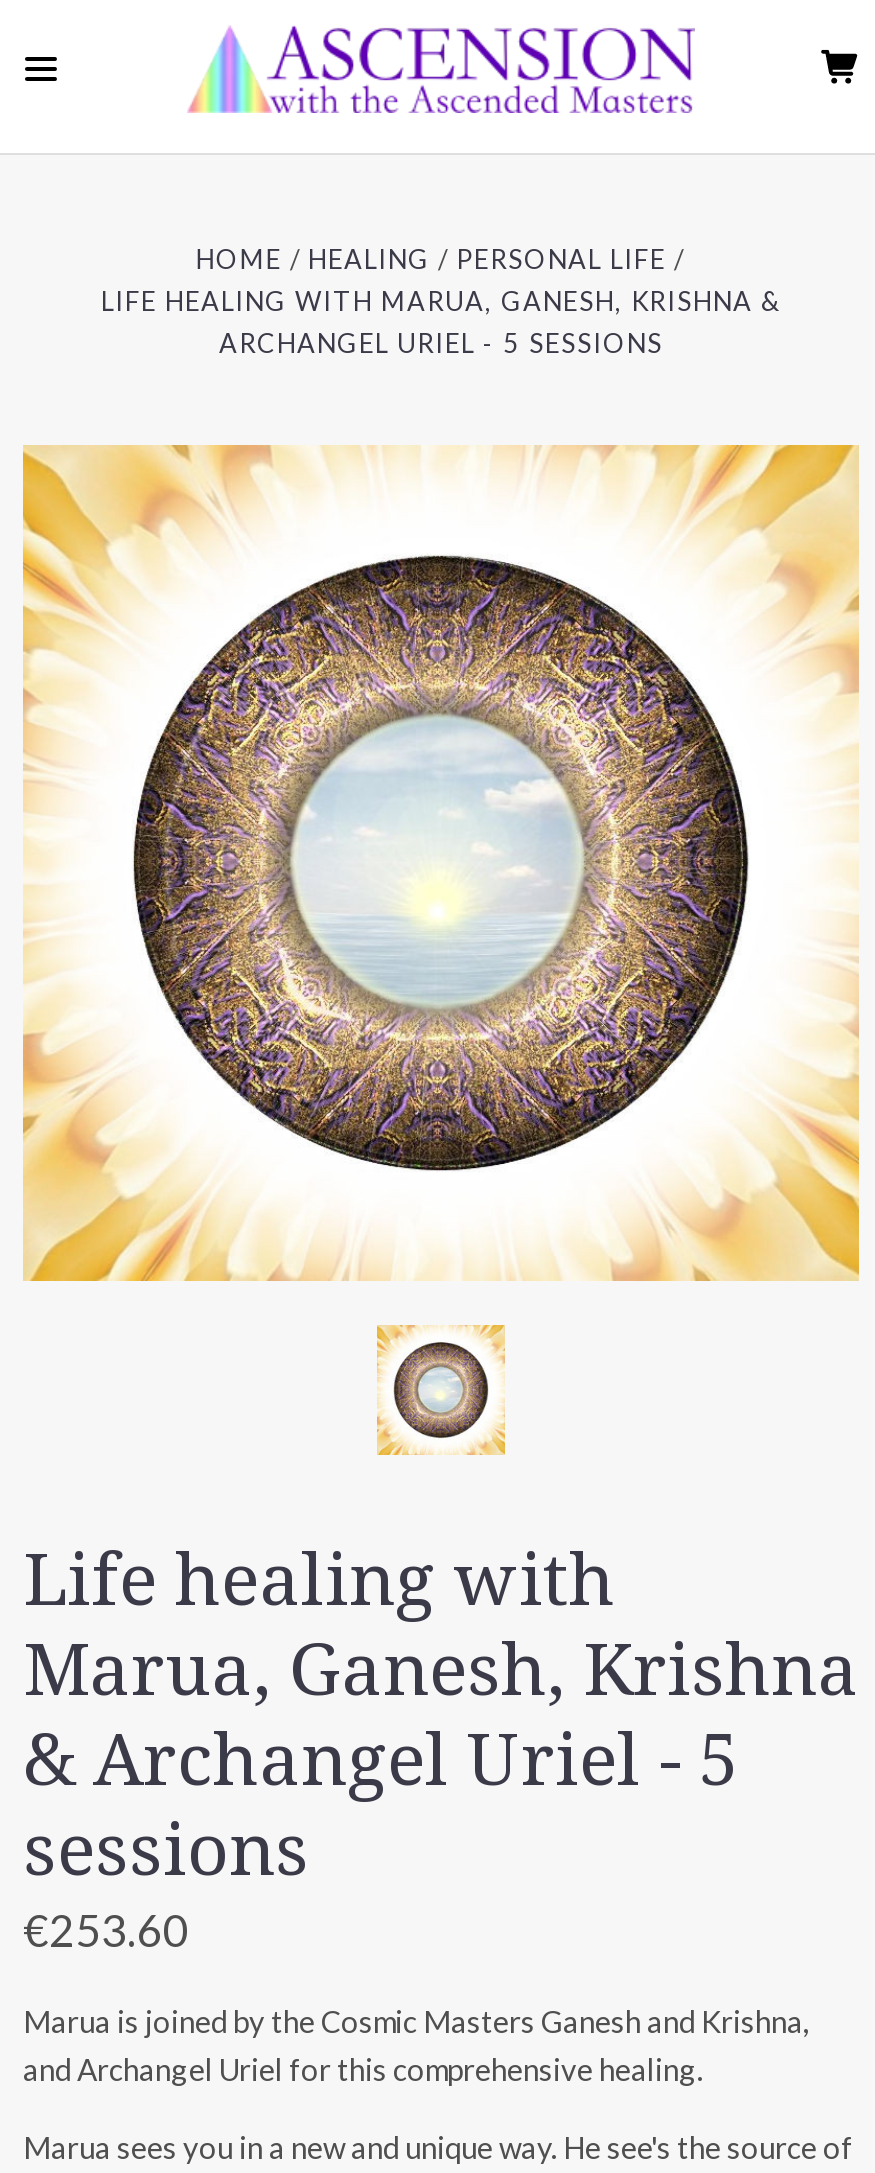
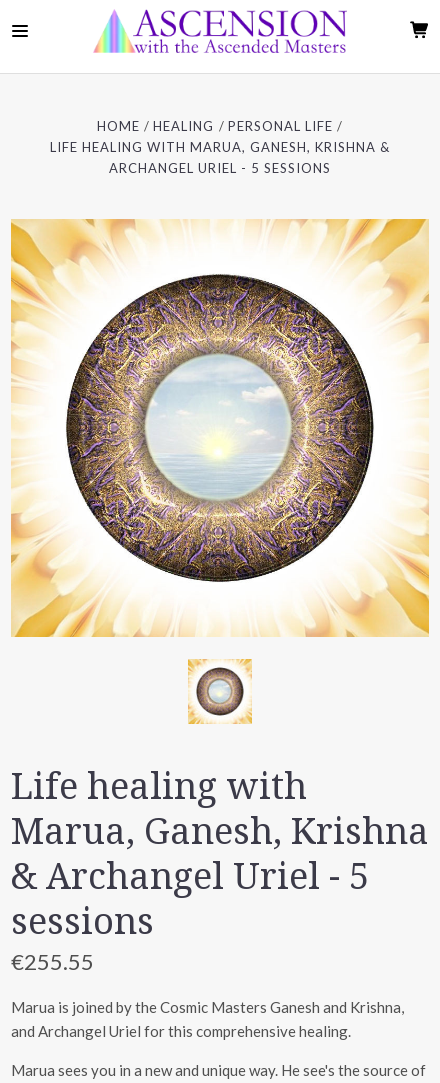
[23,1903,189,1957] €253.60 -> [11,948,94,975] €255.55

